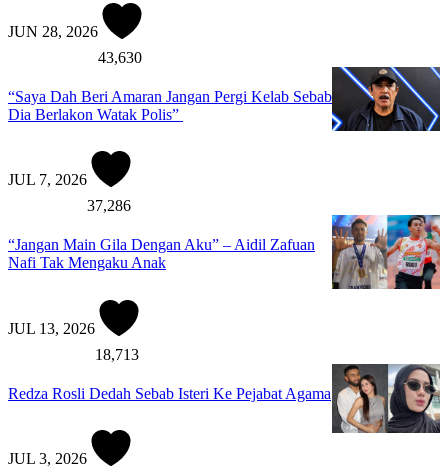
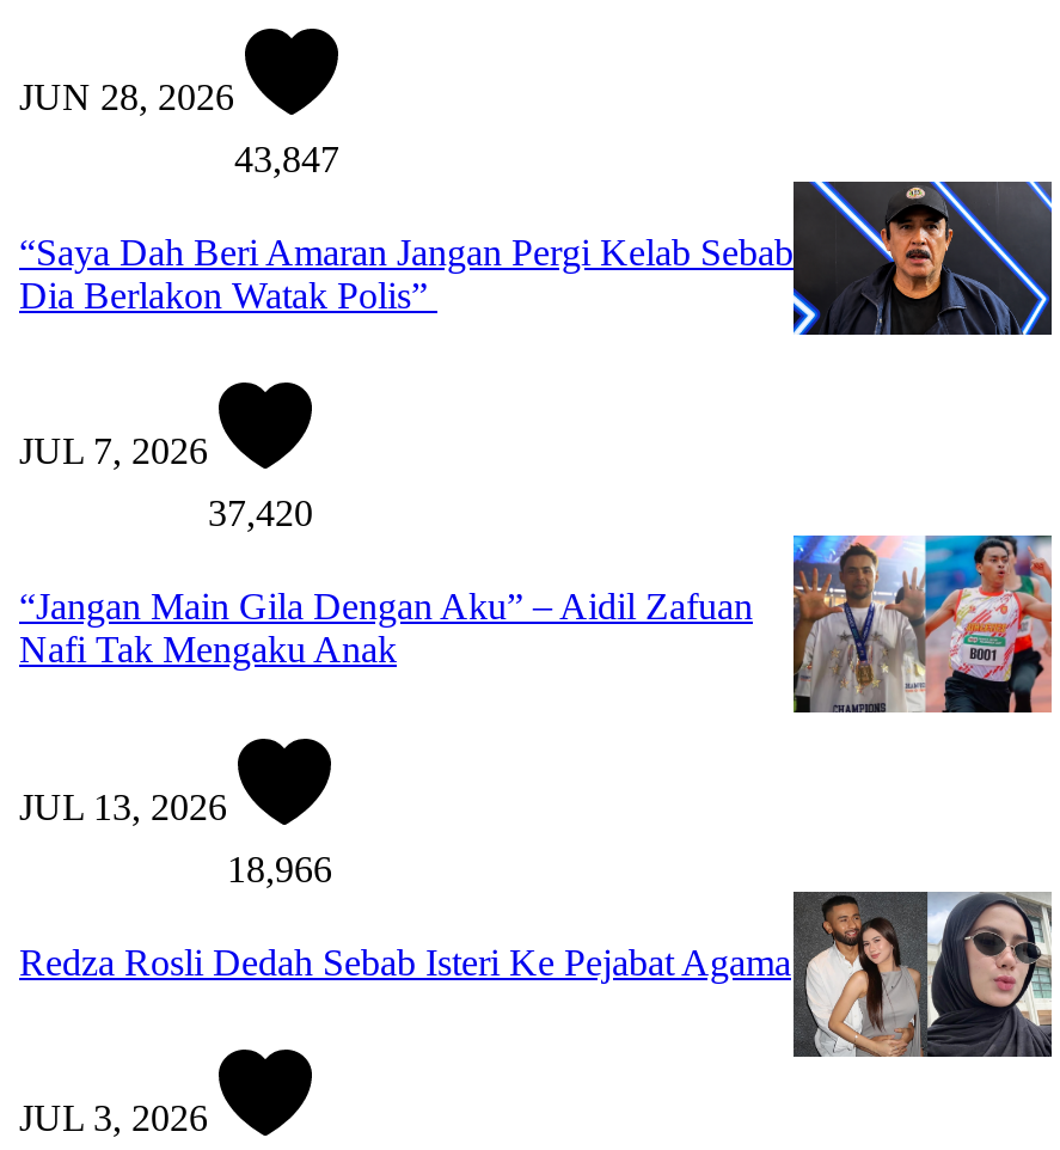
[98,49,142,66] 43,630 -> [234,138,339,178] 43,847
[87,197,131,214] 37,286 -> [208,493,313,533] 37,420
[95,346,139,363] 18,713 -> [227,848,332,889] 18,966

